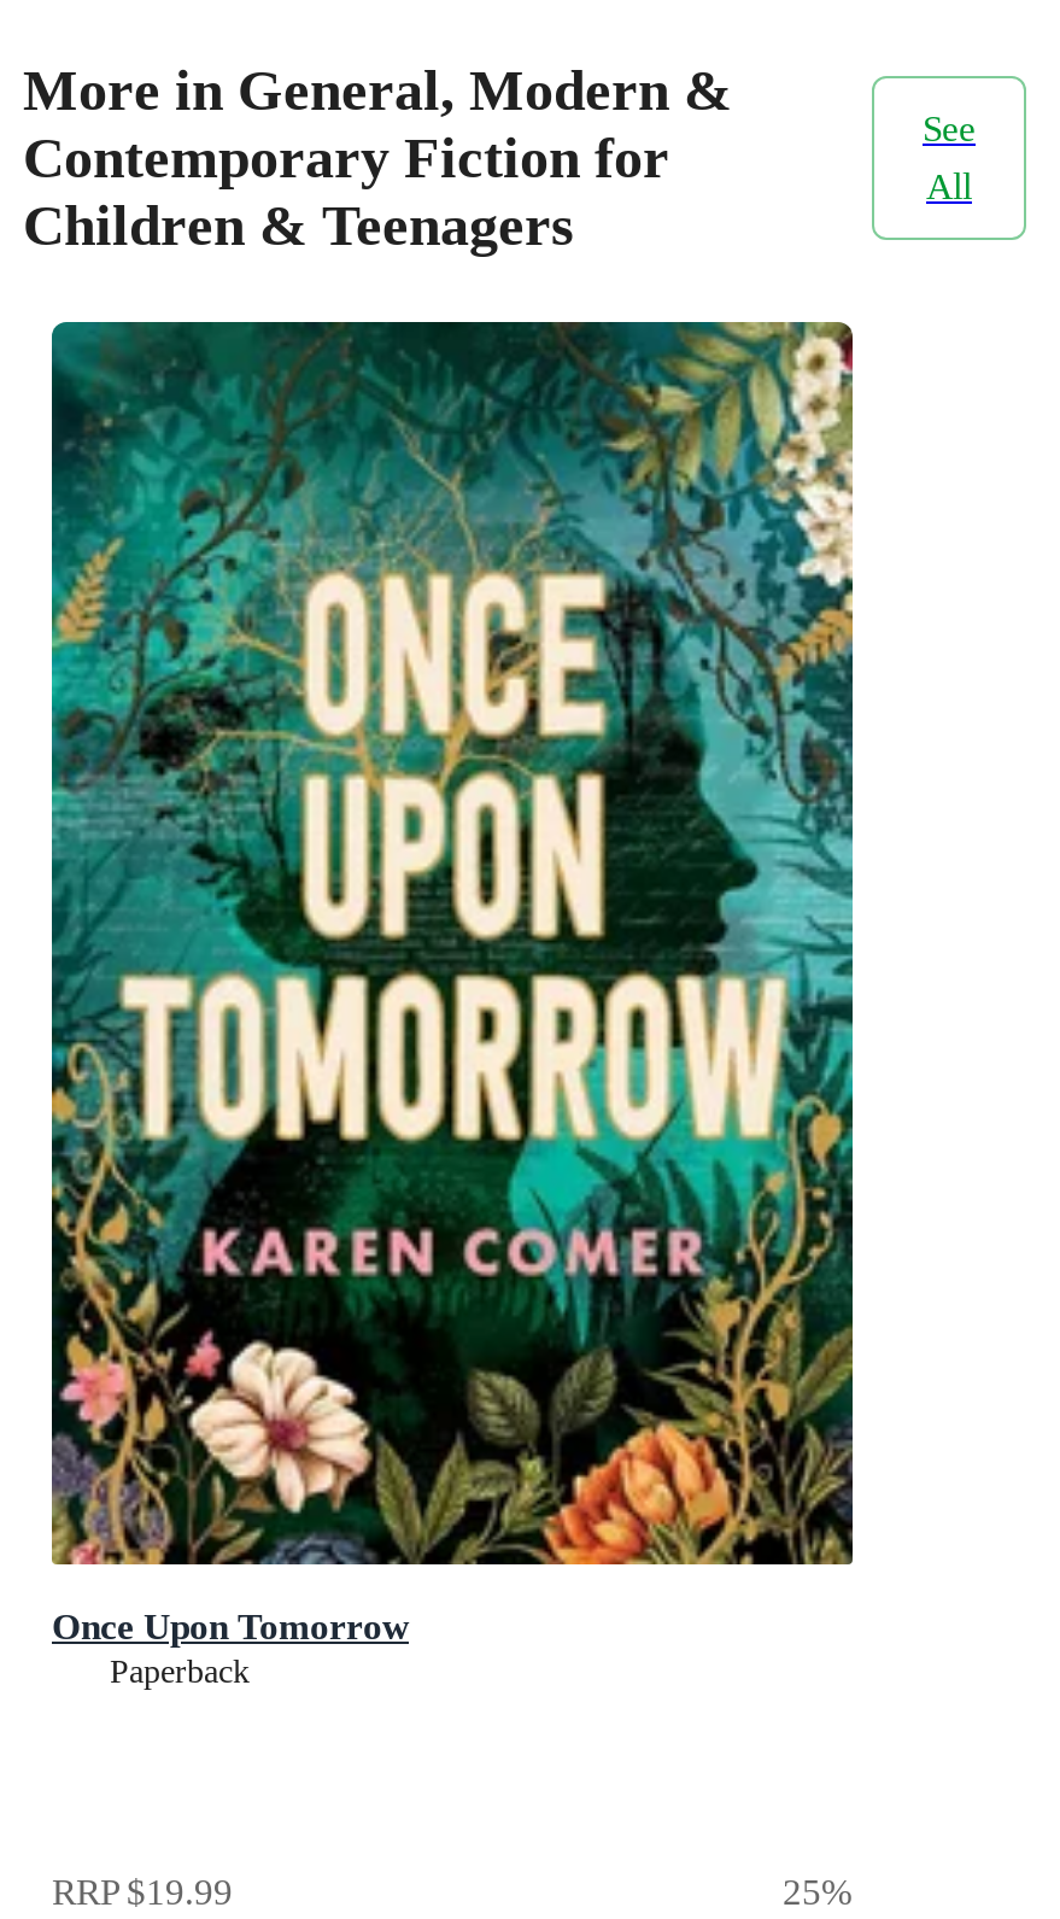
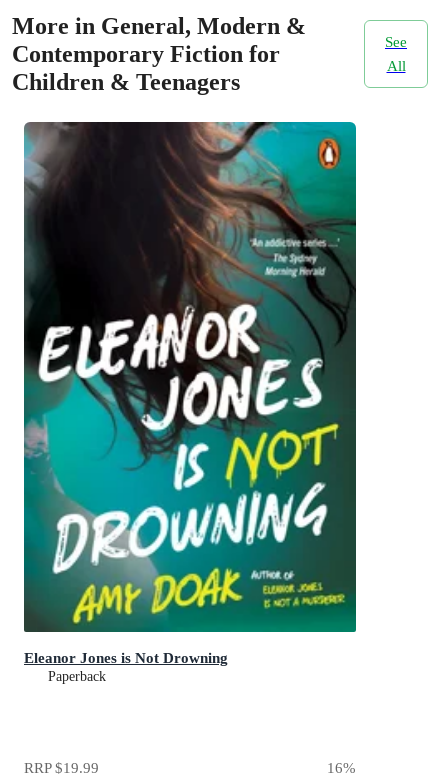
[49,320,855,1647] [image] | Once Upon Tomorrow -> [23,121,357,666] [image] | Eleanor Jones is Not Drowning
[783,1871,853,1912] 25% -> [327,759,356,776] 16%

